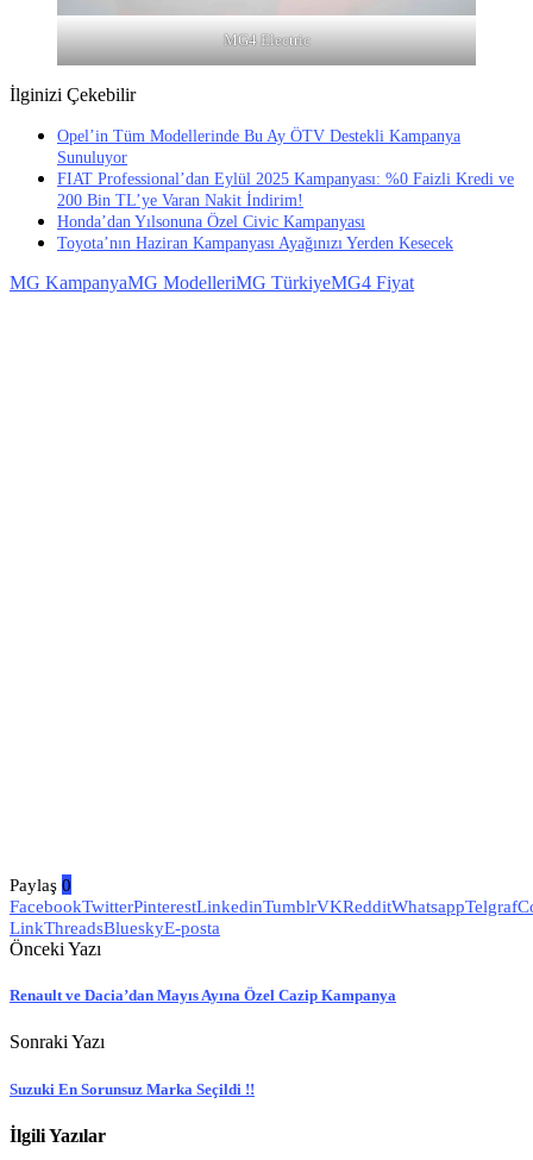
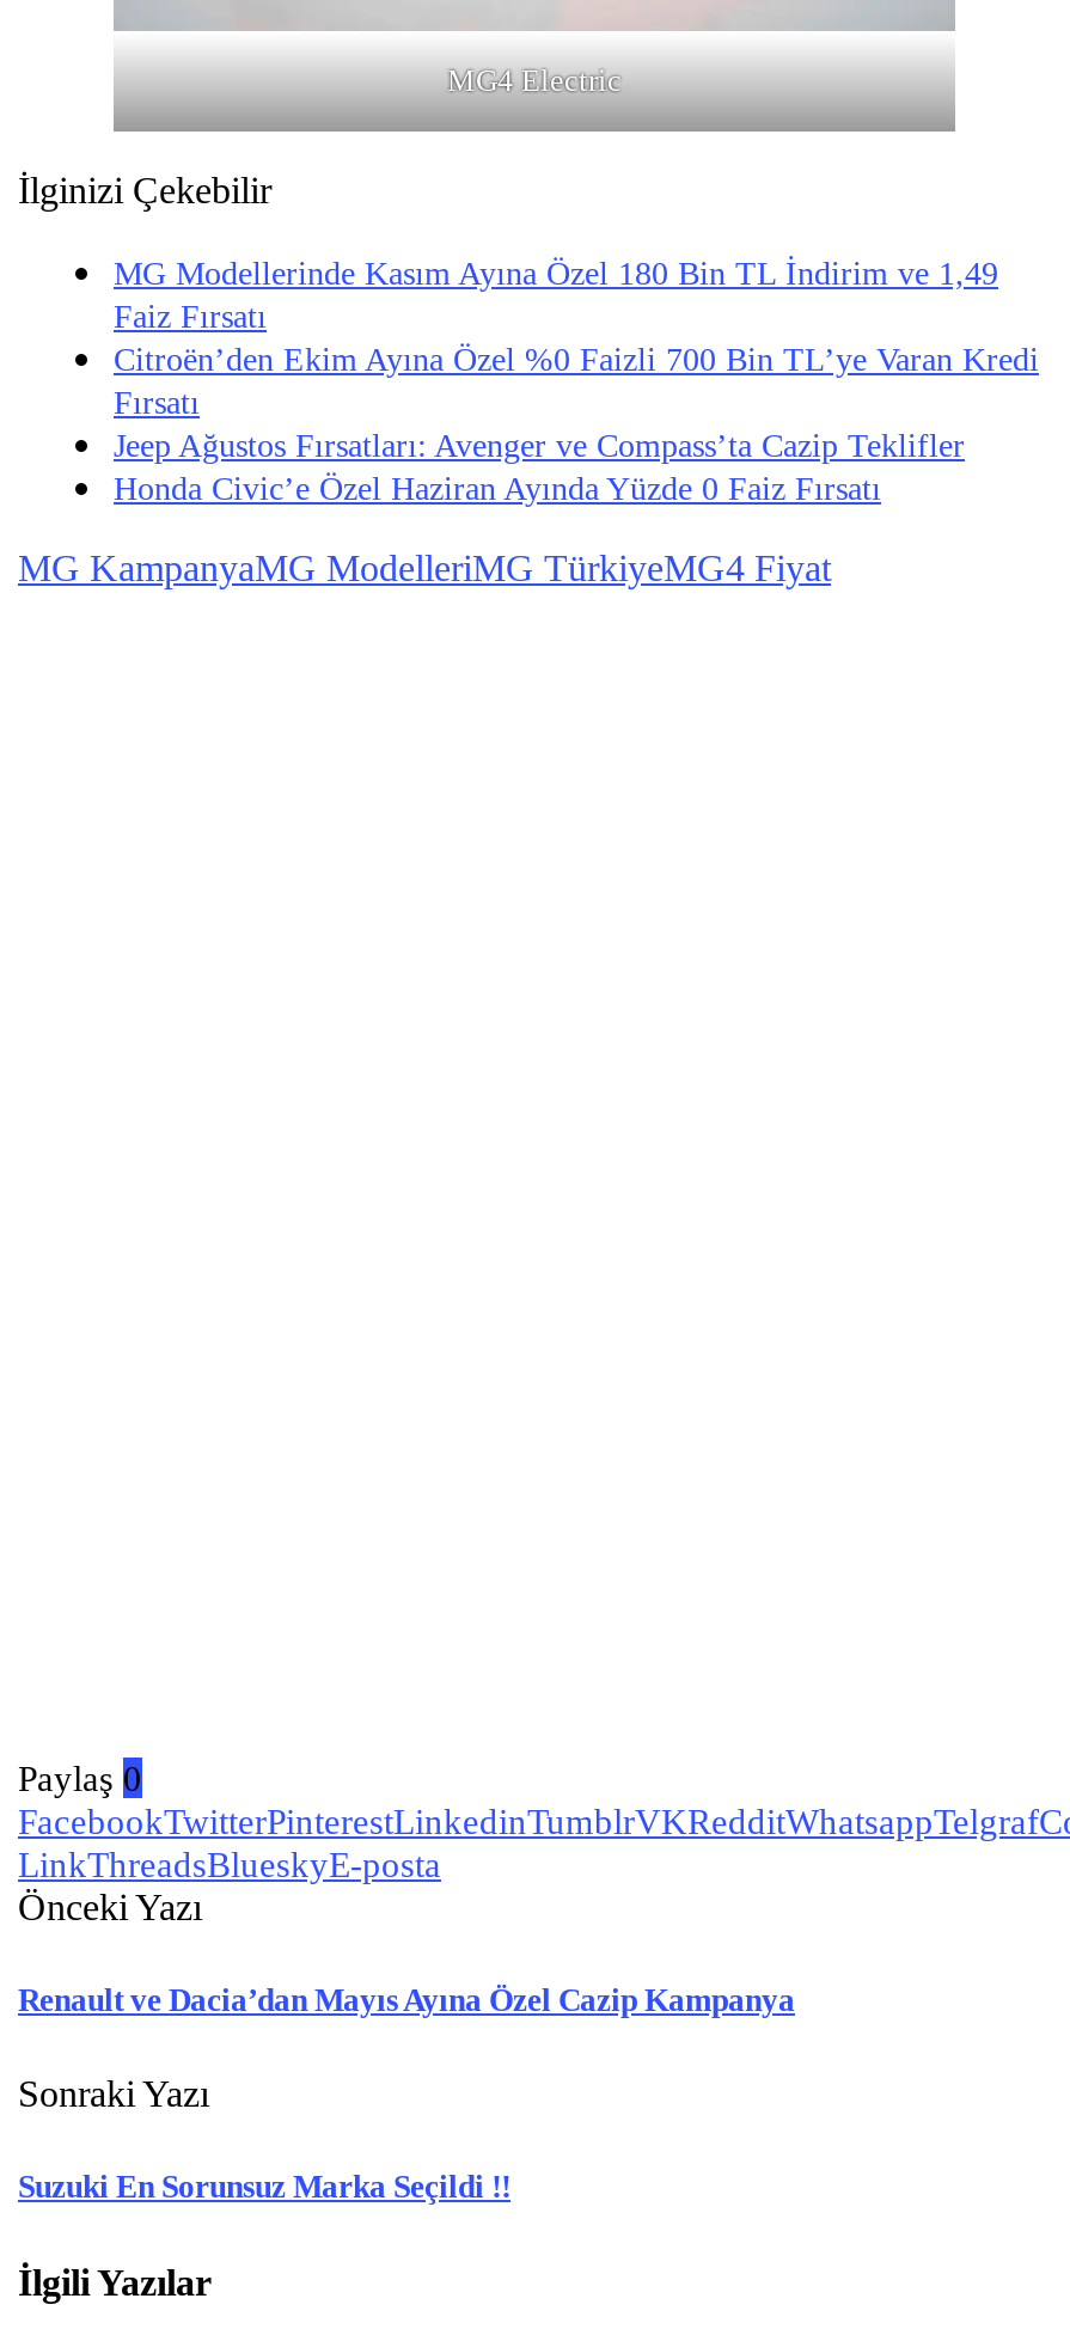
[57,127,514,252] Opel’in Tüm Modellerinde Bu Ay ÖTV Destekli Kampanya | Sunuluyor | FIAT Professional’dan Eylül 2025 Kampanyası: %0 Faizli Kredi ve | 200 Bin TL’ye Varan Nakit İndirim! | Honda’dan Yılsonuna Özel Civic Kampanyası | Toyota’nın Haziran Kampanyası Ayağınızı Yerden Kesecek -> [114,256,1039,507] MG Modellerinde Kasım Ayına Özel 180 Bin TL İndirim ve 1,49 | Faiz Fırsatı | Citroën’den Ekim Ayına Özel %0 Faizli 700 Bin TL’ye Varan Kredi | Fırsatı | Jeep Ağustos Fırsatları: Avenger ve Compass’ta Cazip Teklifler | Honda Civic’e Özel Haziran Ayında Yüzde 0 Faiz Fırsatı

